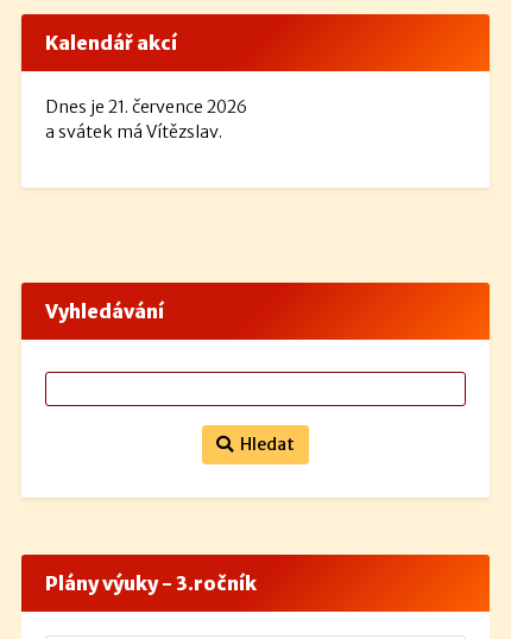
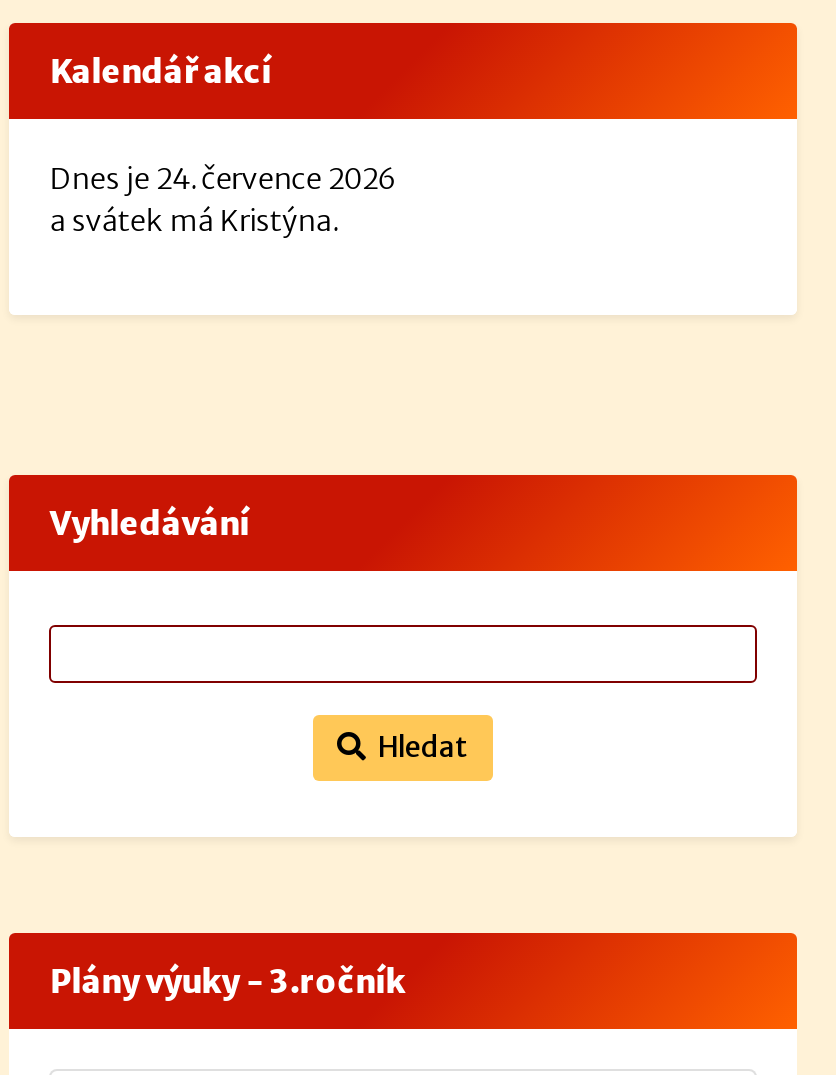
[45,96,247,118] Dnes je 21. července 2026 -> [49,161,395,197] Dnes je 24. července 2026
[45,121,222,143] a svátek má Vítězslav. -> [49,203,337,239] a svátek má Kristýna.

